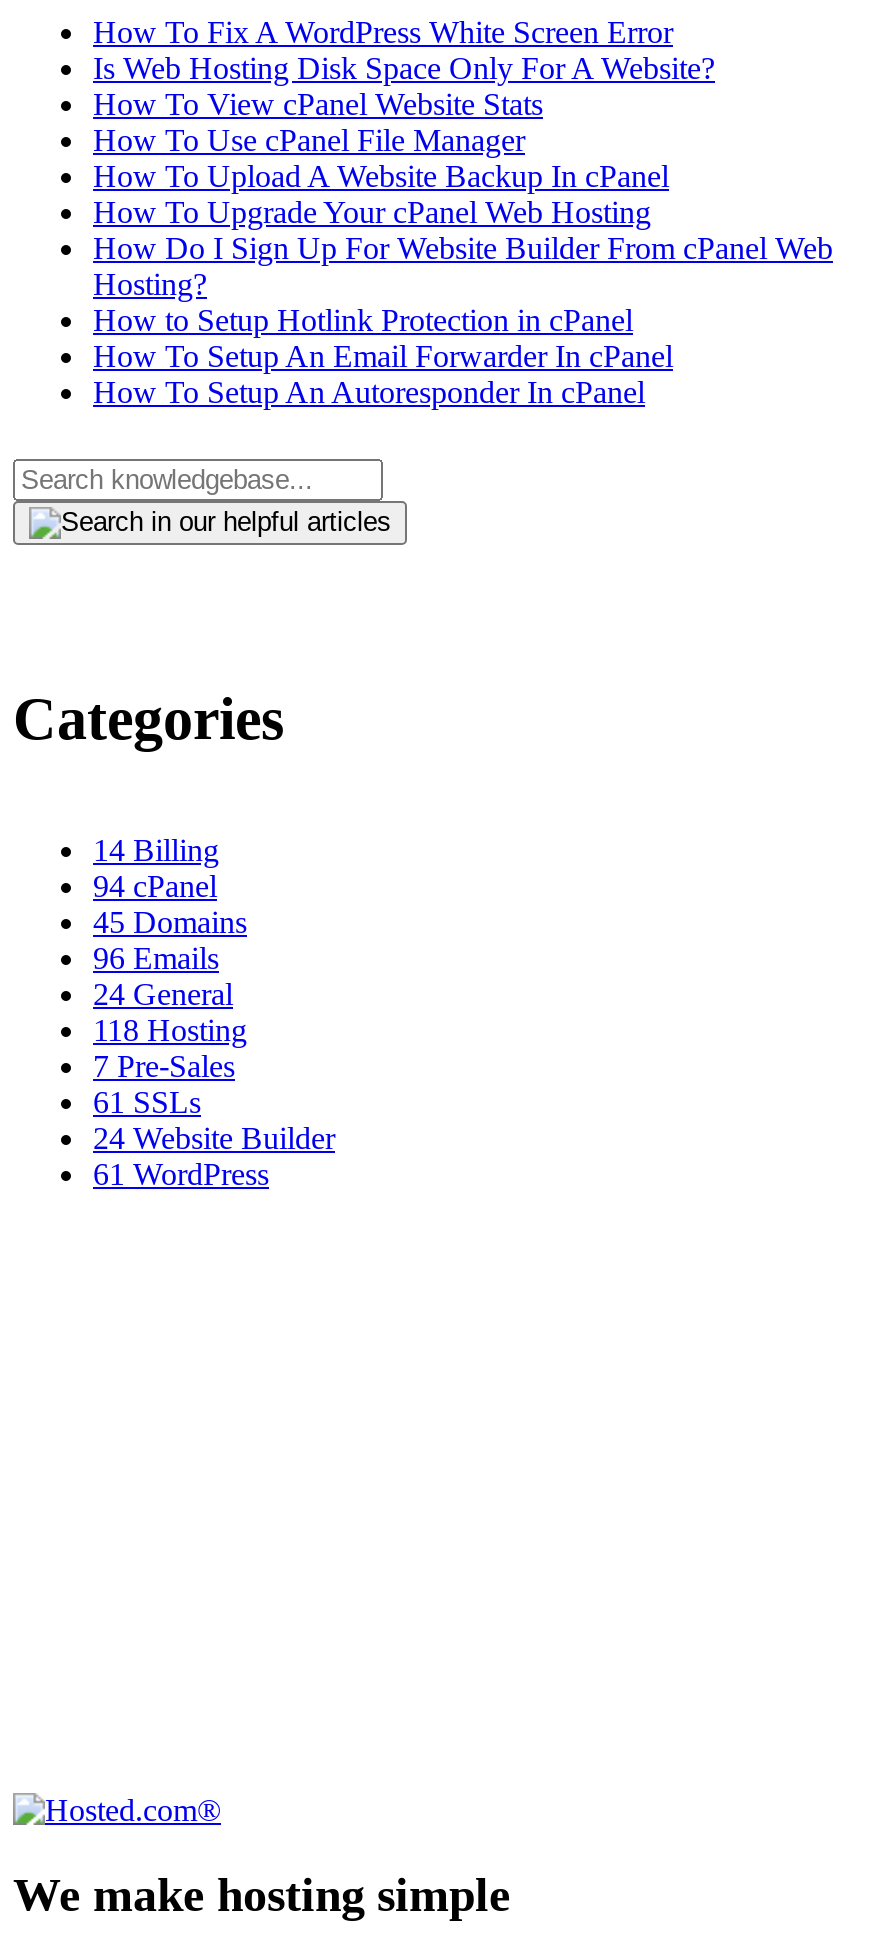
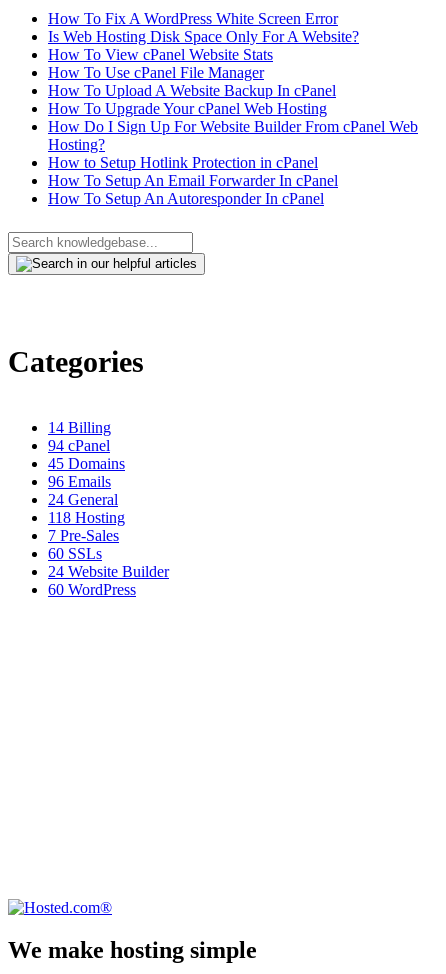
[93,1085,201,1119] 61 SSLs -> [48,545,102,562] 60 SSLs
[93,1157,269,1191] 61 WordPress -> [48,581,136,598] 60 WordPress

